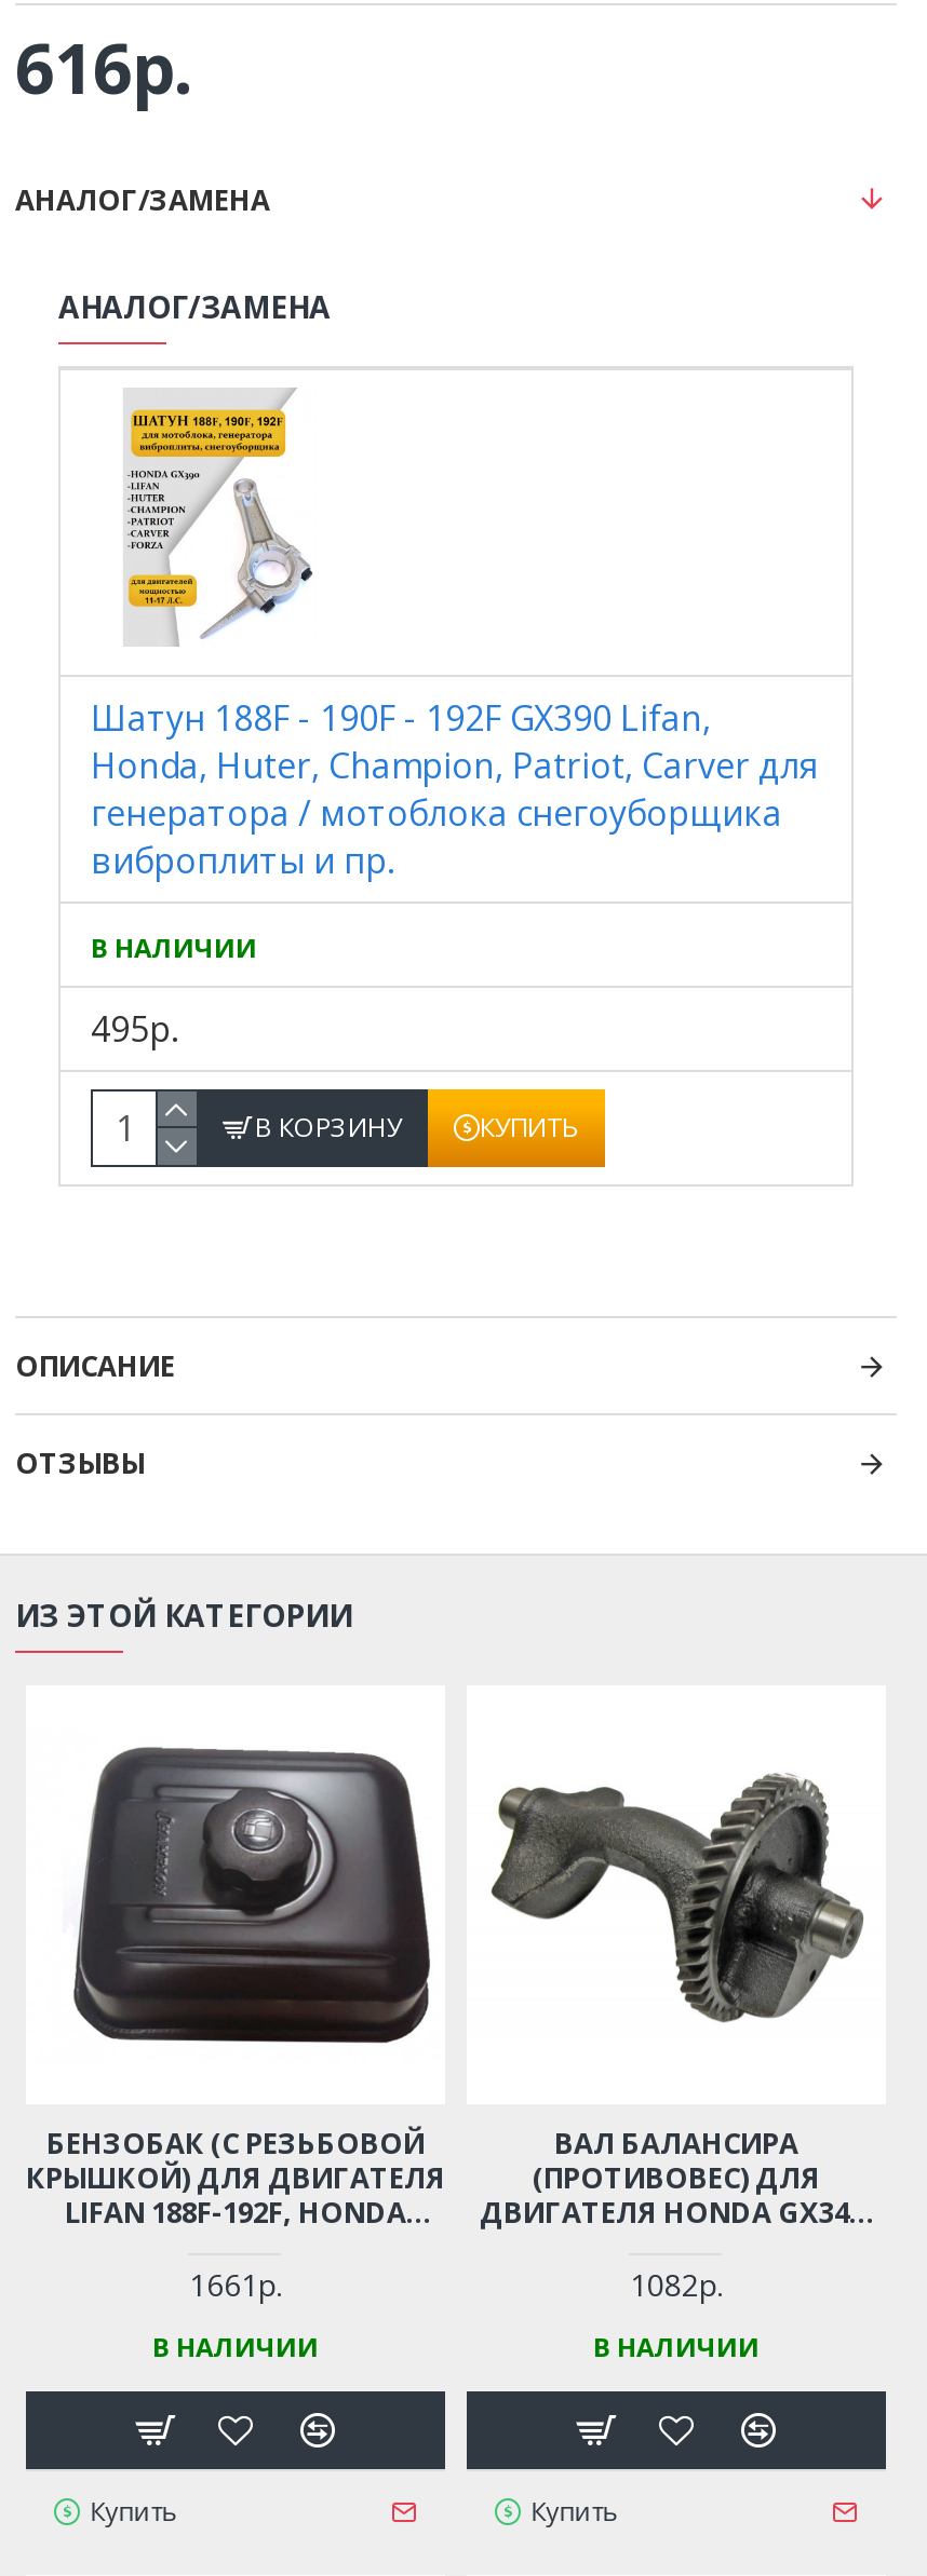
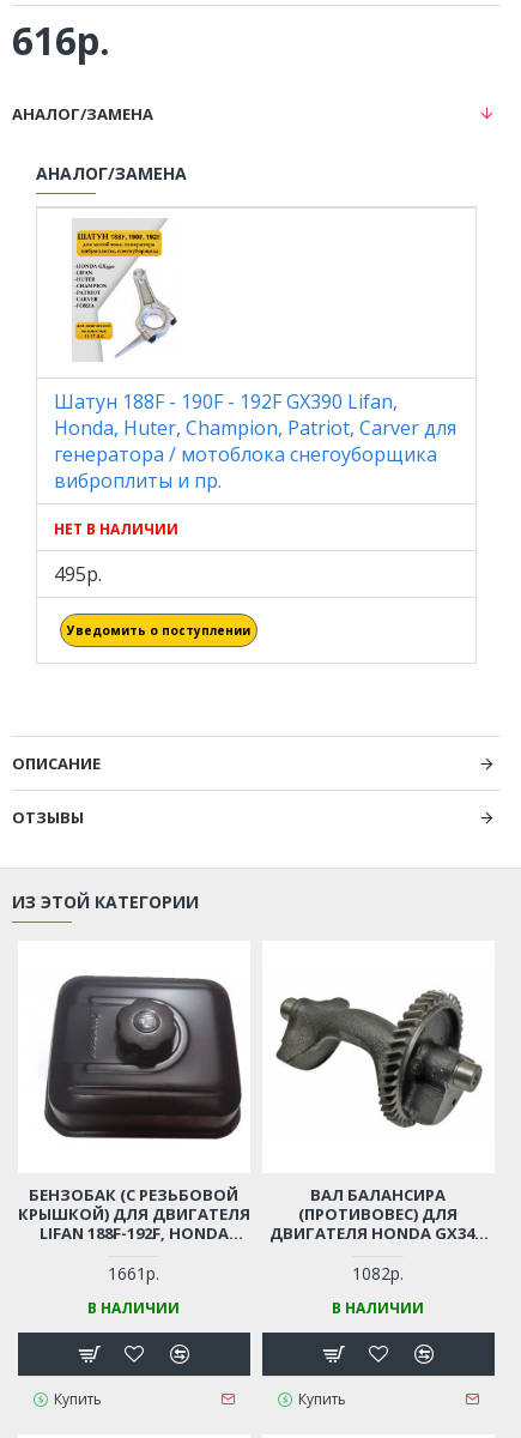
[91,930,257,966] В НАЛИЧИИ -> [54,519,178,539] НЕТ В НАЛИЧИИ
[255,1109,579,1145] В КОРЗИНУ | КУПИТЬ -> [67,622,250,639] Уведомить о поступлении

